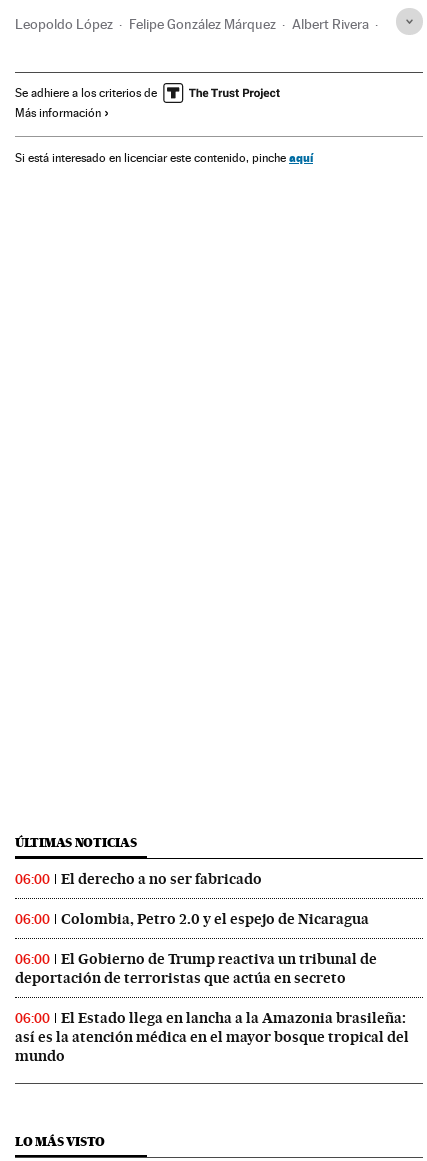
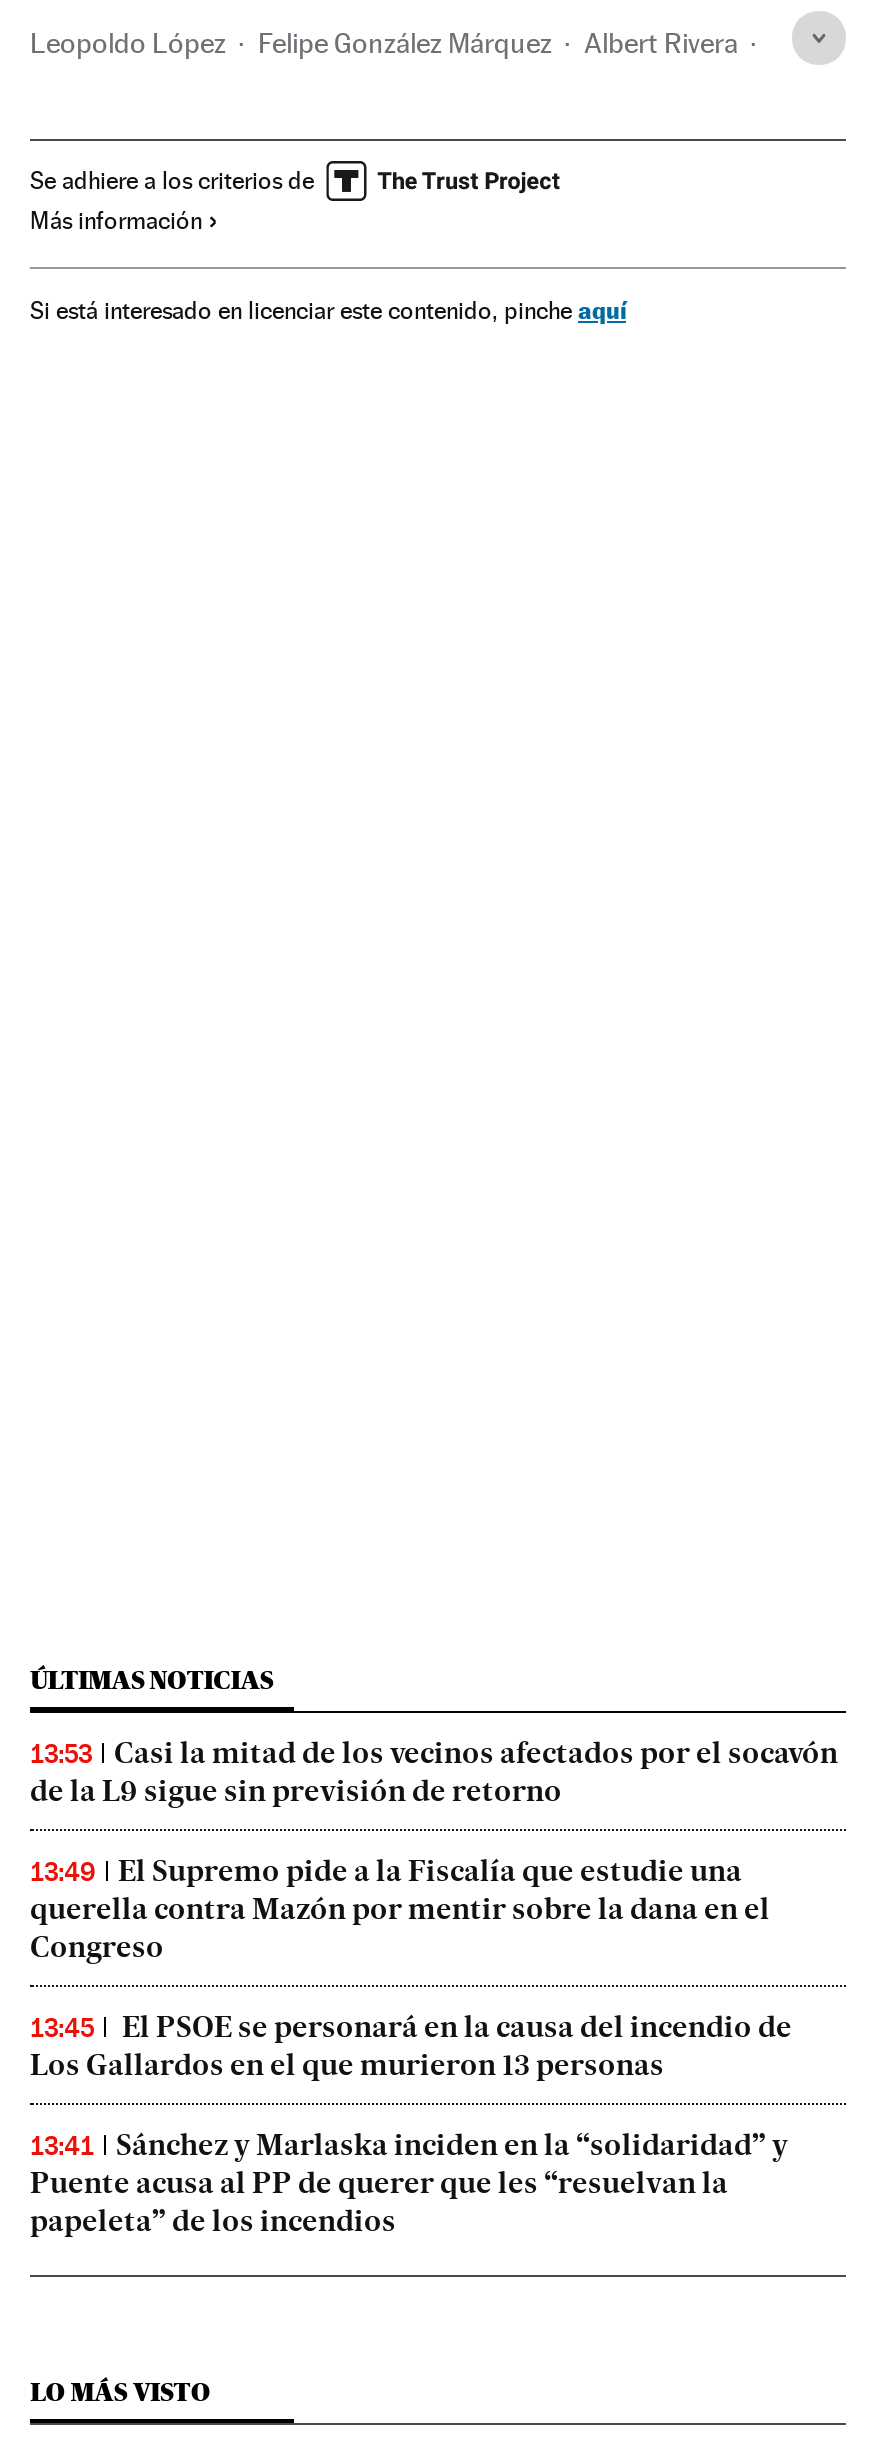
[15,870,262,888] 06:00 | El derecho a no ser fabricado -> [30,1735,838,1809] 13:53 | Casi la mitad de los vecinos afectados por el socavón | de la L9 sigue sin previsión de retorno
[15,910,369,928] 06:00 | Colombia, Petro 2.0 y el espejo de Nicaragua -> [30,1853,770,1965] 13:49 | El Supremo pide a la Fiscalía que estudie una | querella contra Mazón por mentir sobre la dana en el | Congreso
[15,950,377,987] 06:00 | El Gobierno de Trump reactiva un tribunal de | deportación de terroristas que actúa en secreto -> [30,2009,792,2083] 13:45 | El PSOE se personará en la causa del incendio de | Los Gallardos en el que murieron 13 personas
[15,1009,409,1065] 06:00 | El Estado llega en lancha a la Amazonia brasileña: | así es la atención médica en el mayor bosque tropical del | mundo -> [30,2127,788,2239] 13:41 | Sánchez y Marlaska inciden en la “solidaridad” y | Puente acusa al PP de querer que les “resuelvan la | papeleta” de los incendios

